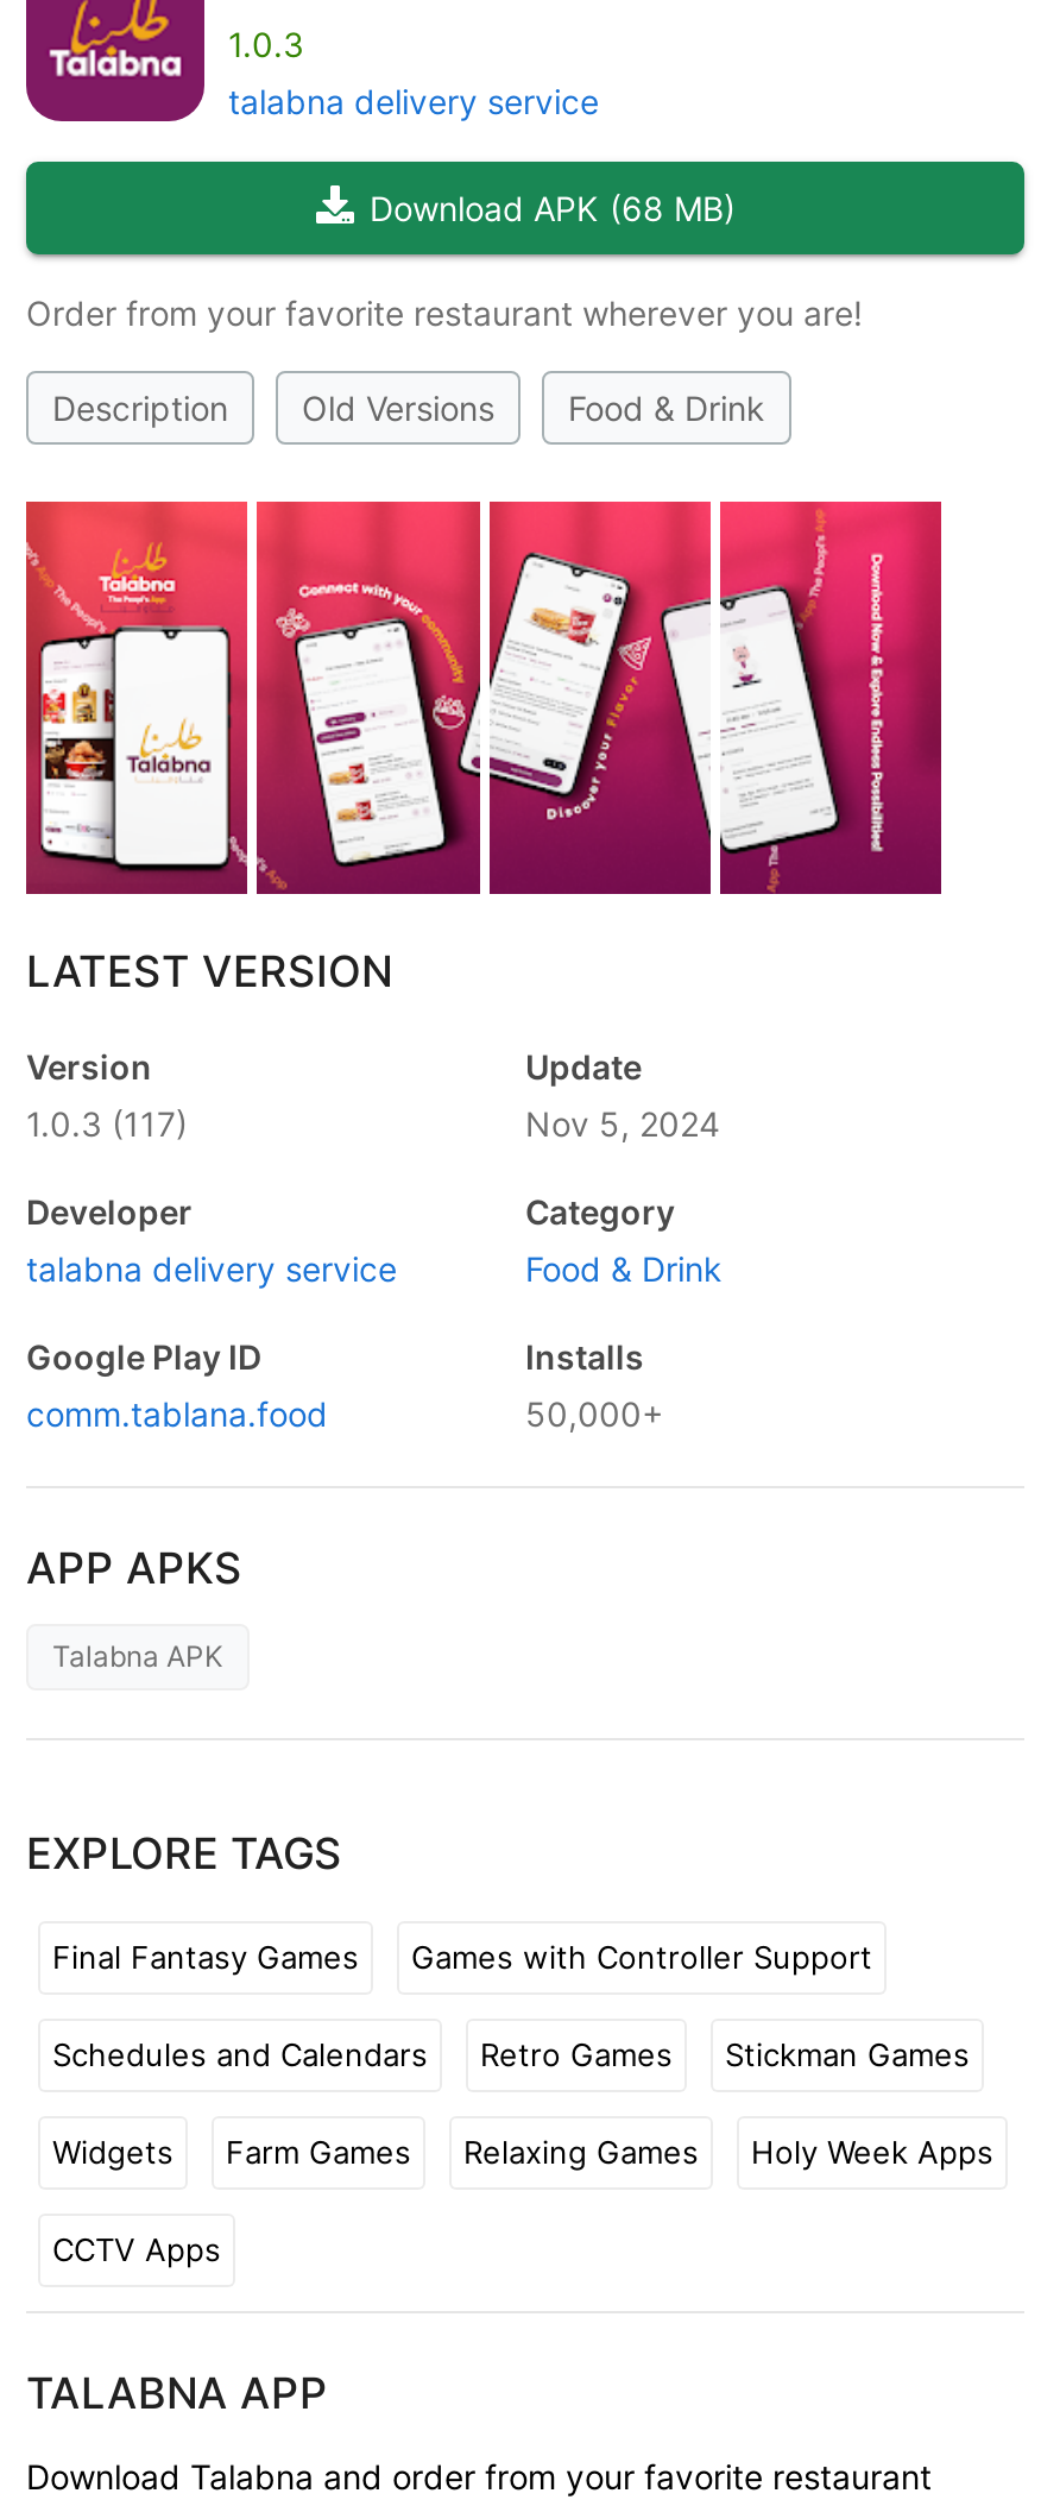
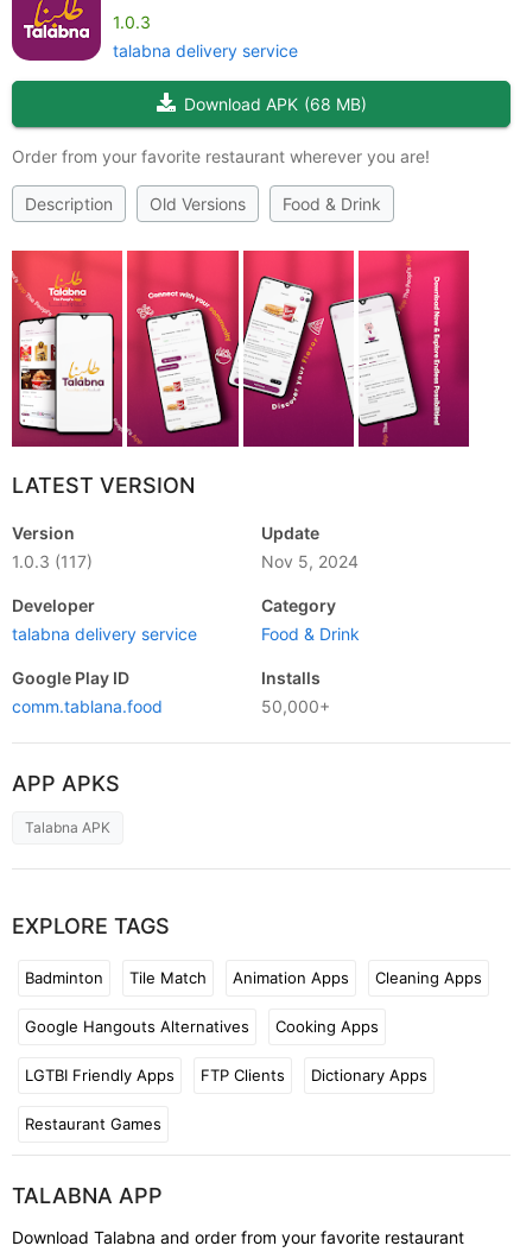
[52,1937,872,1975] Final Fantasy Games | Games with Controller Support -> [25,968,482,987] Badminton | Tile Match | Animation Apps | Cleaning Apps
[52,2034,970,2072] Schedules and Calendars | Retro Games | Stickman Games -> [25,1016,379,1035] Google Hangouts Alternatives | Cooking Apps
[52,2132,993,2170] Widgets | Farm Games | Relaxing Games | Holy Week Apps -> [25,1065,427,1084] LGTBI Friendly Apps | FTP Clients | Dictionary Apps
[52,2229,221,2267] CCTV Apps -> [25,1114,161,1133] Restaurant Games

